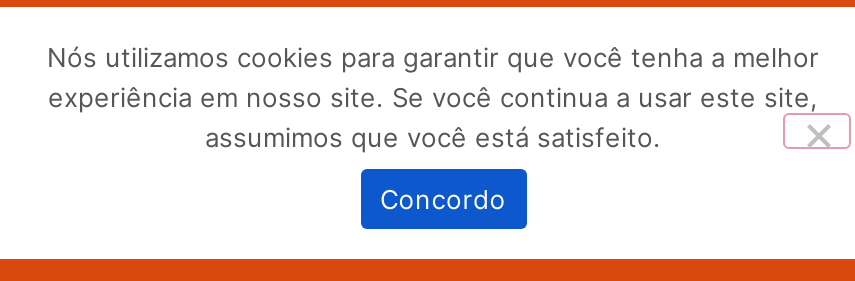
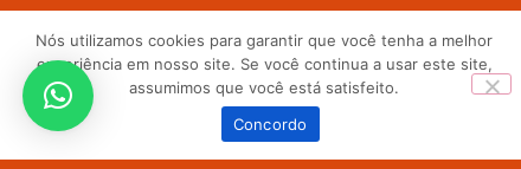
none -> [21,70,95,134] [image]

